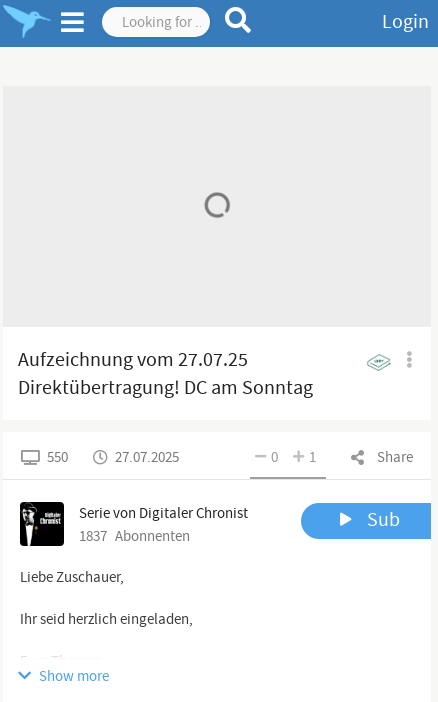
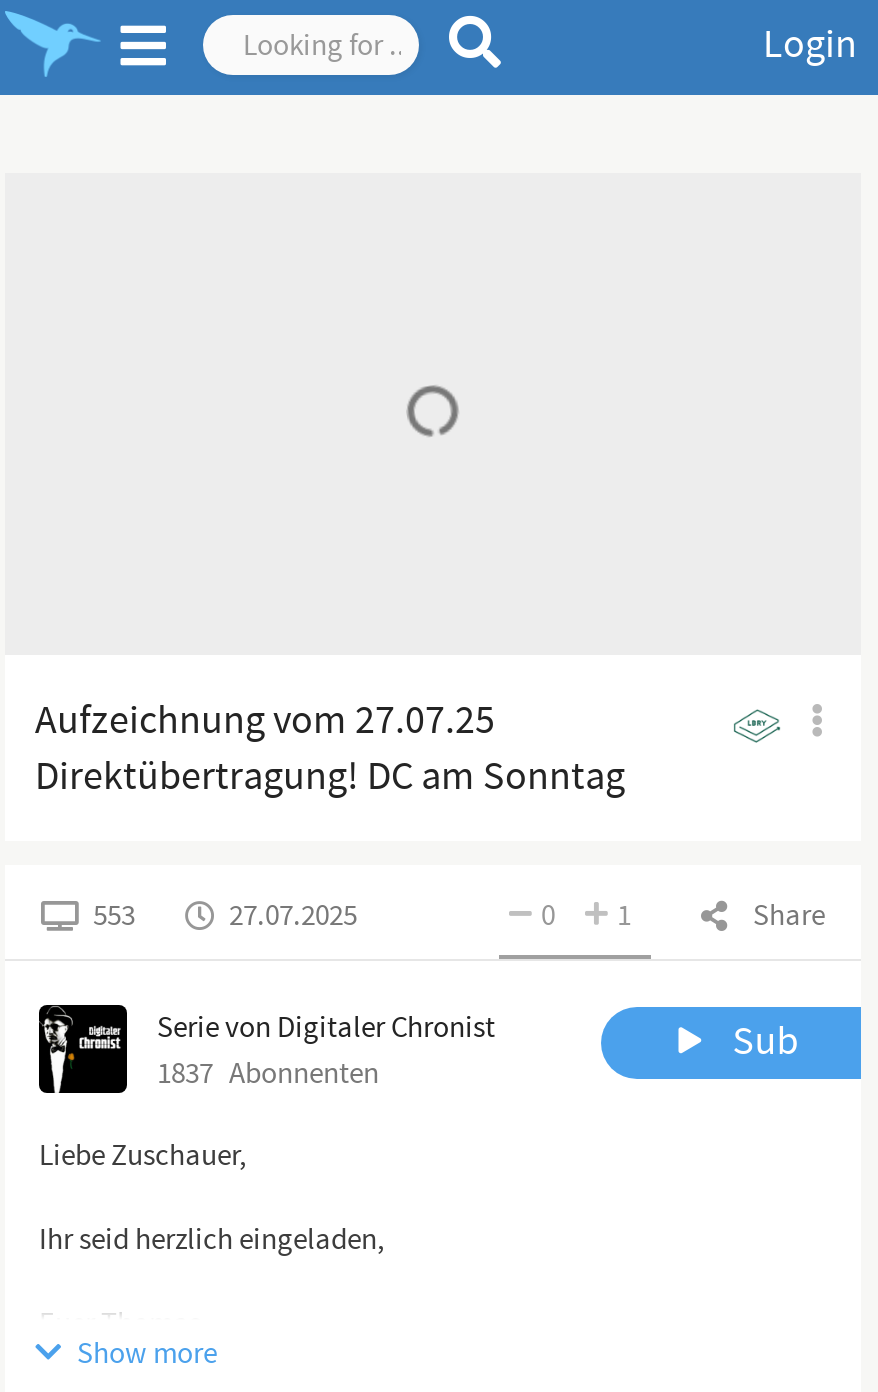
[47,448,68,467] 550 -> [93,897,135,935] 553

